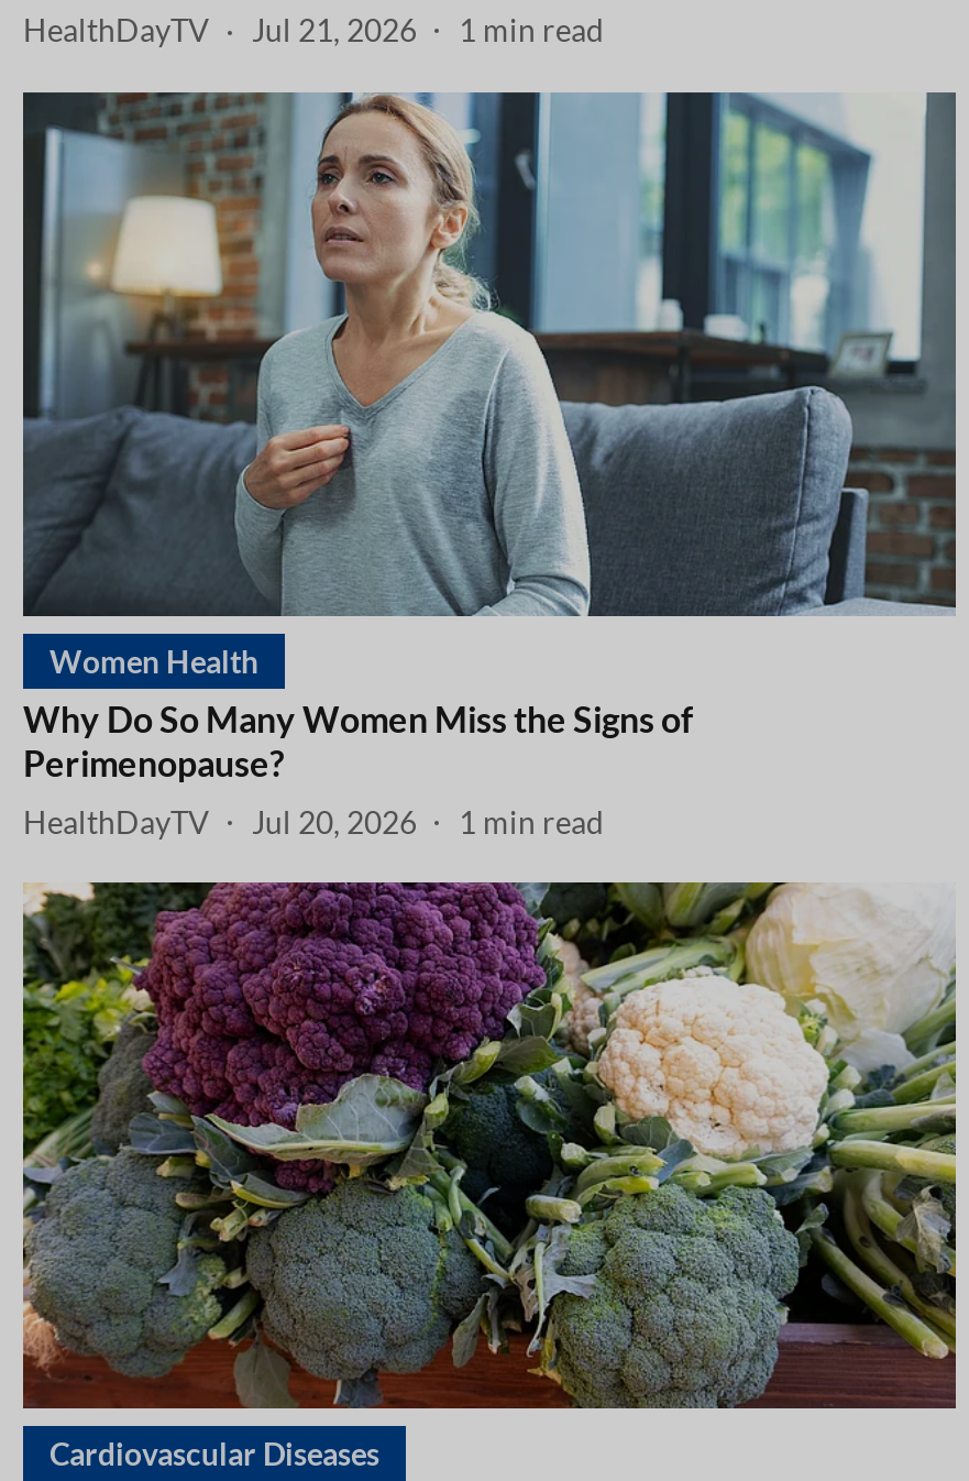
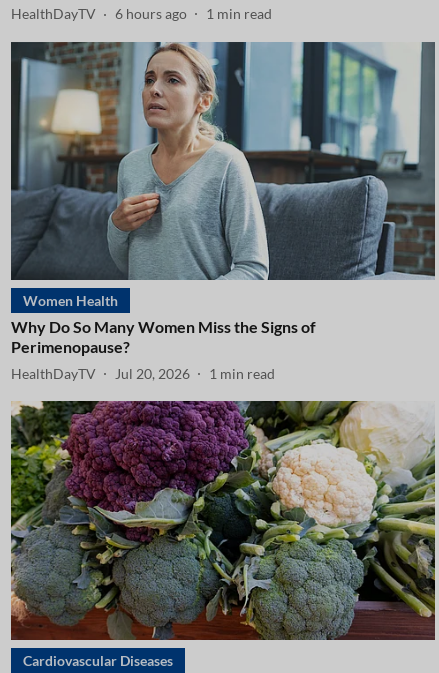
[23,11,604,48] HealthDayTV Jul 21, 2026 1 min read -> [11,5,272,22] HealthDayTV 6 hours ago 1 min read

